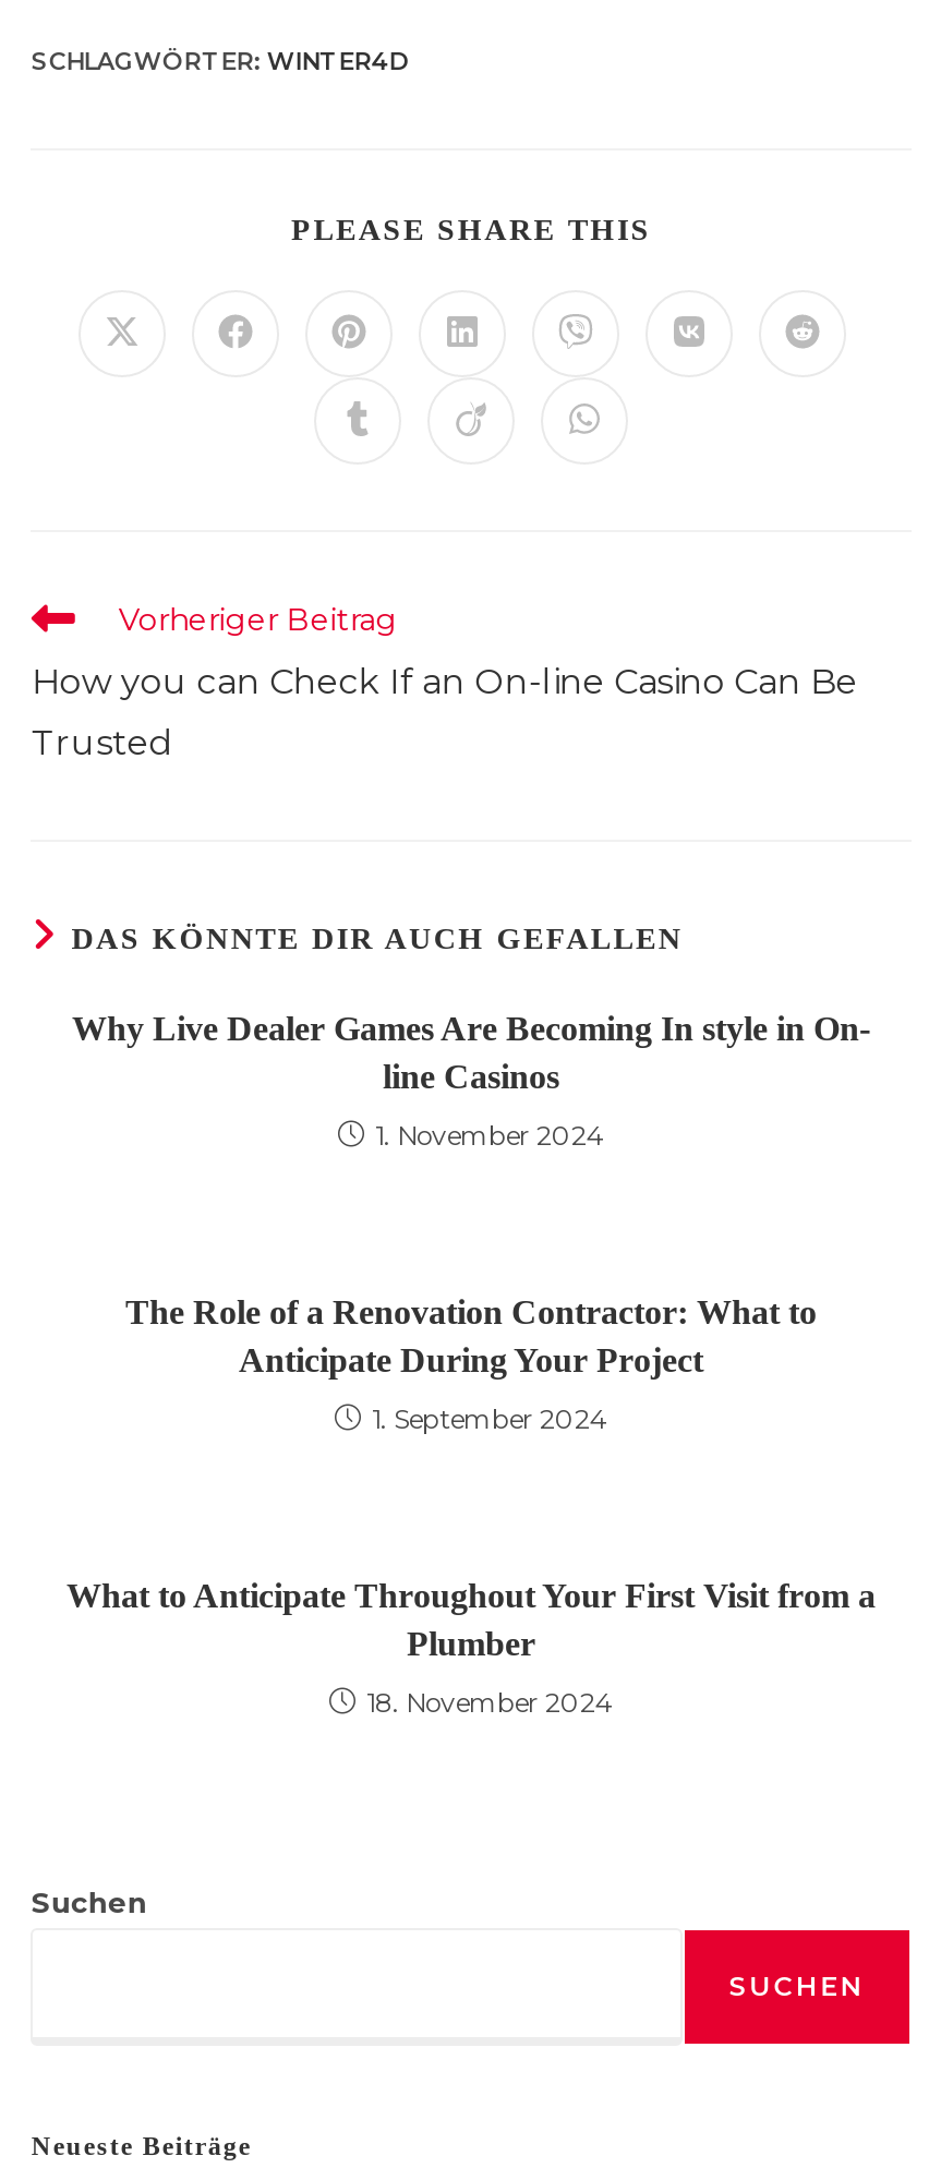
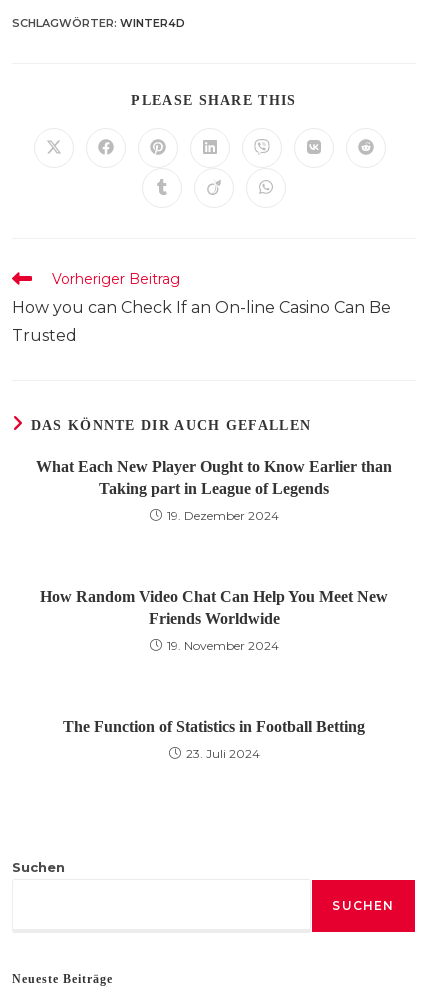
[72,1010,870,1095] Why Live Dealer Games Are Becoming In style in On- | line Casinos -> [36,458,392,497] What Each New Player Ought to Know Earlier than | Taking part in League of Legends
[375,1119,604,1152] 1. November 2024 -> [166,508,278,523] 19. Dezember 2024
[125,1293,817,1378] The Role of a Renovation Contractor: What to | Anticipate During Your Project -> [40,588,388,627] How Random Video Chat Can Help You Meet New | Friends Worldwide
[372,1402,607,1435] 1. September 2024 -> [166,638,278,653] 19. November 2024
[67,1577,876,1662] What to Anticipate Throughout Your First Visit from a | Plumber -> [63,718,365,735] The Function of Statistics in Football Betting
[366,1686,613,1719] 18. November 2024 -> [185,746,259,761] 23. Juli 2024

